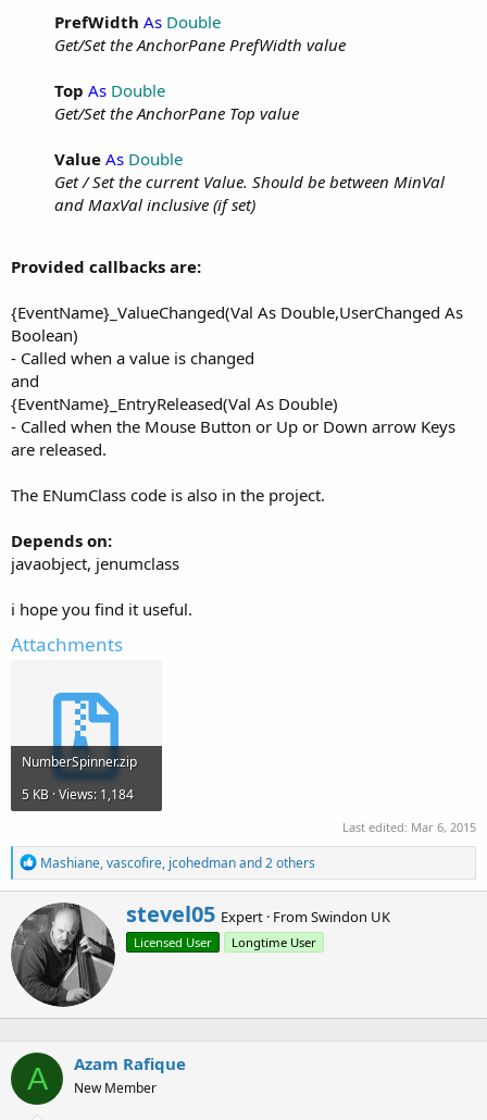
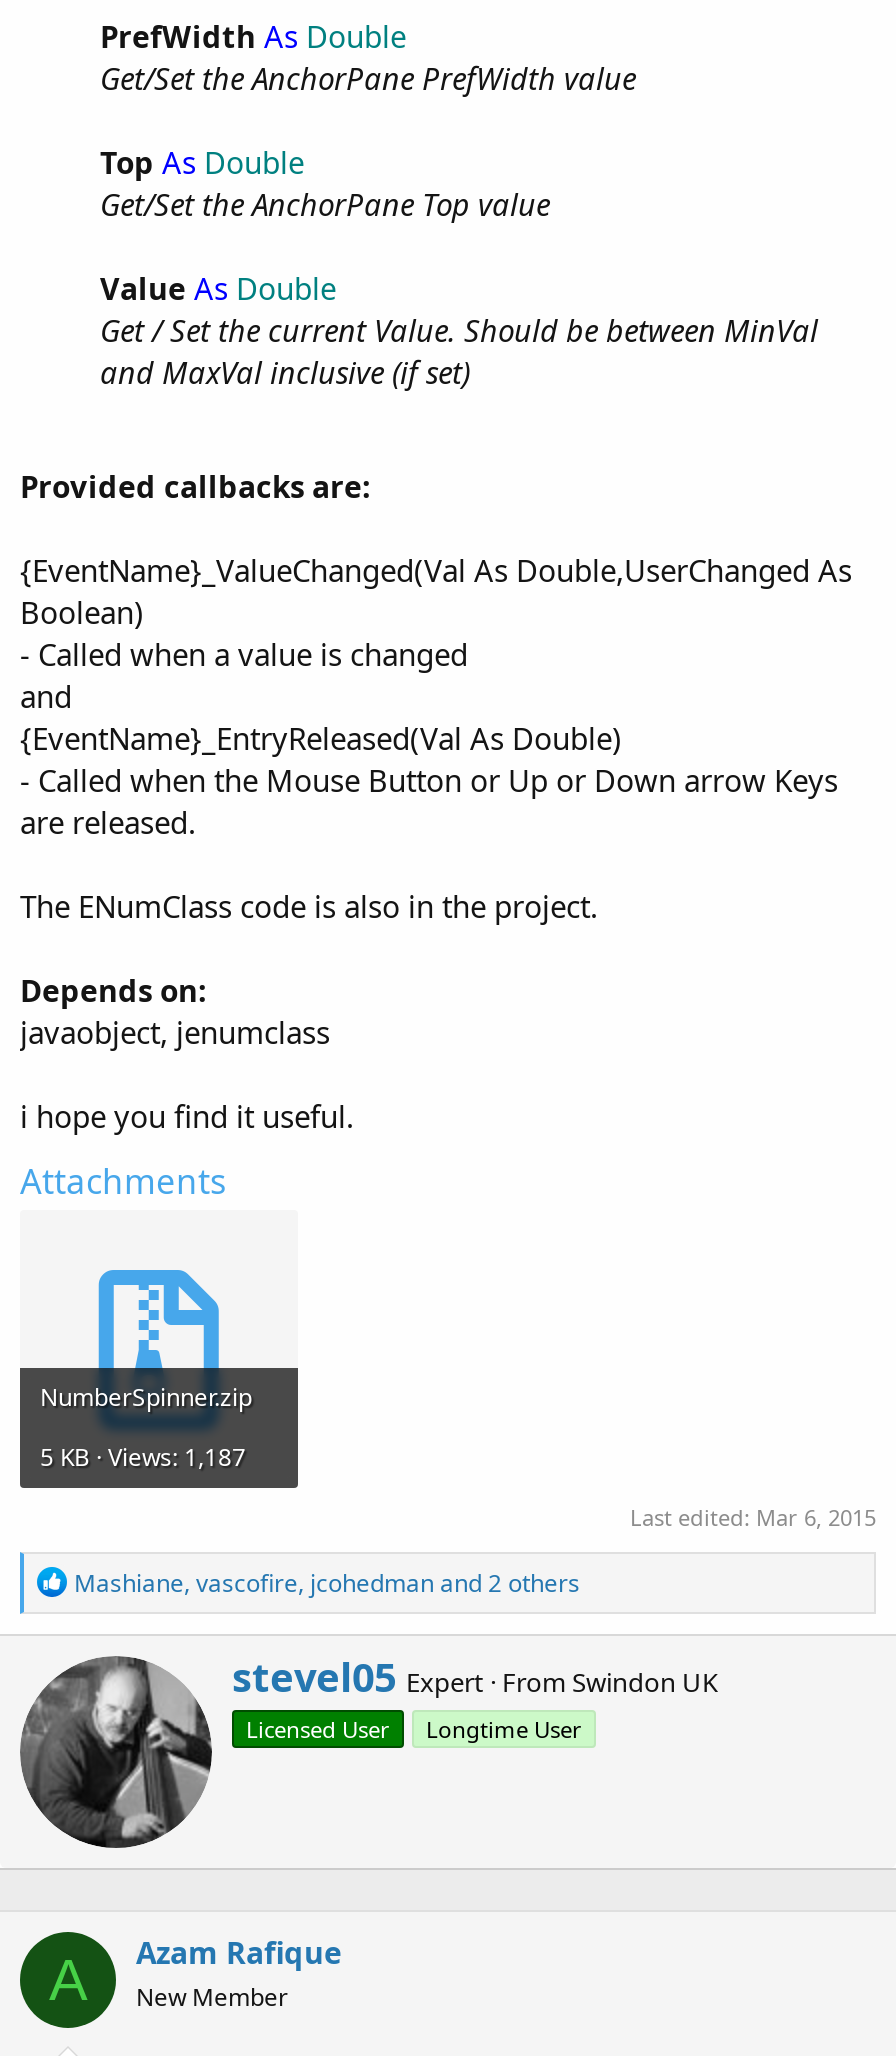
[22,785,134,803] 5 KB · Views: 1,184 -> [40,1439,246,1473] 5 KB · Views: 1,187

